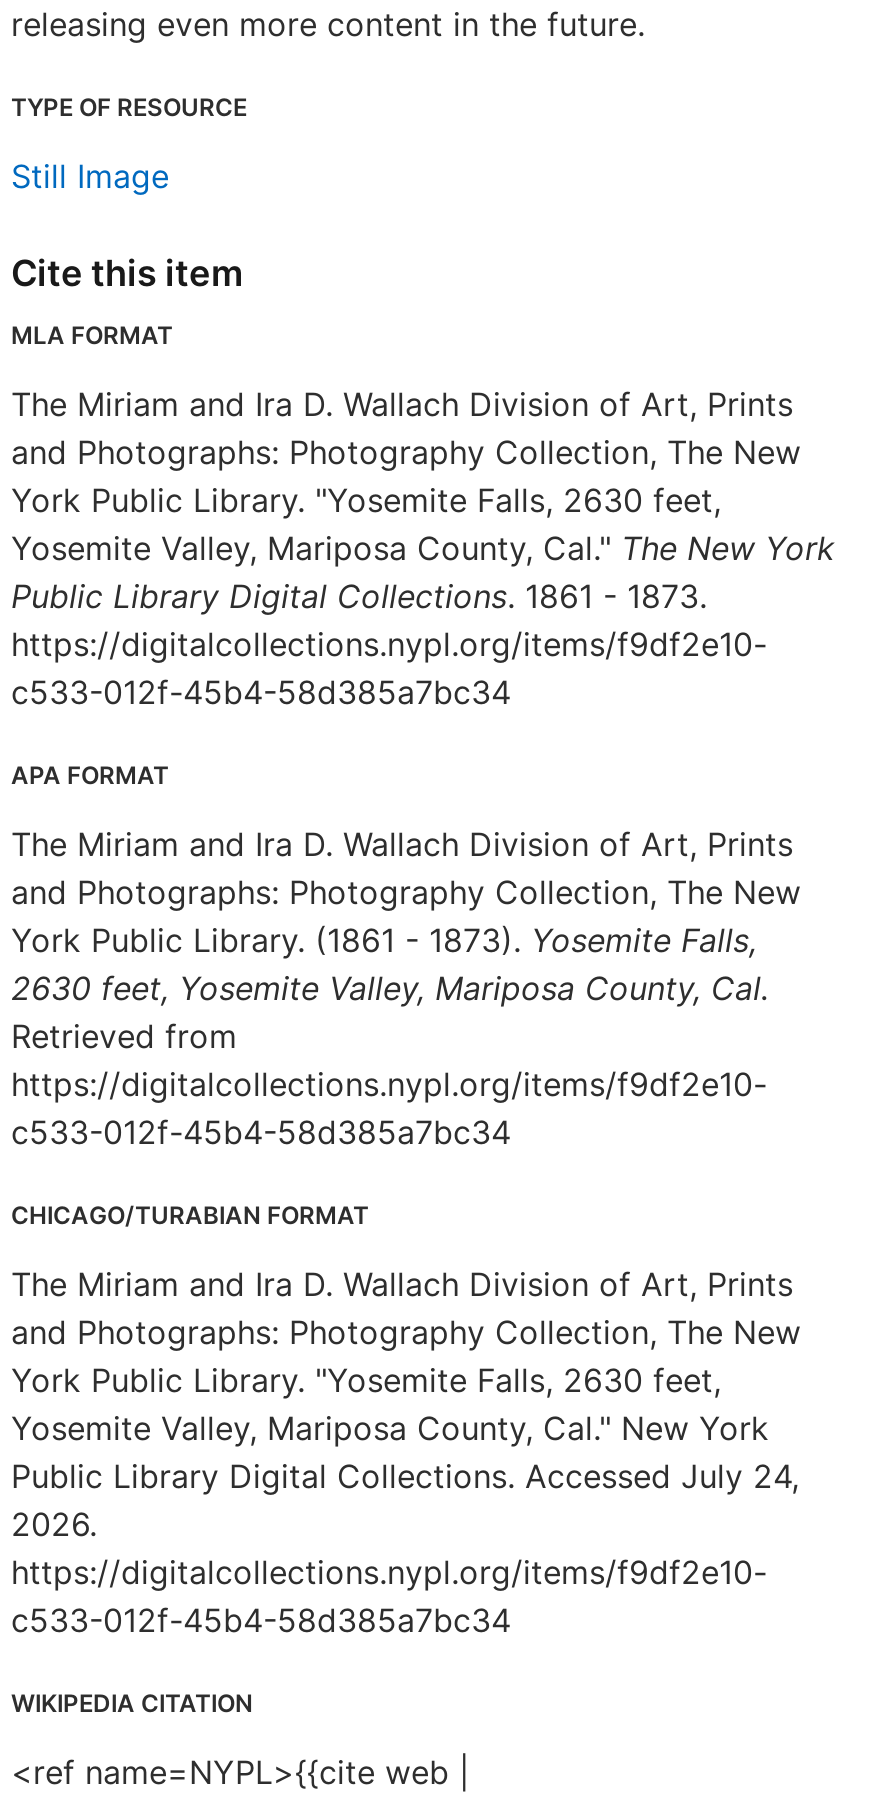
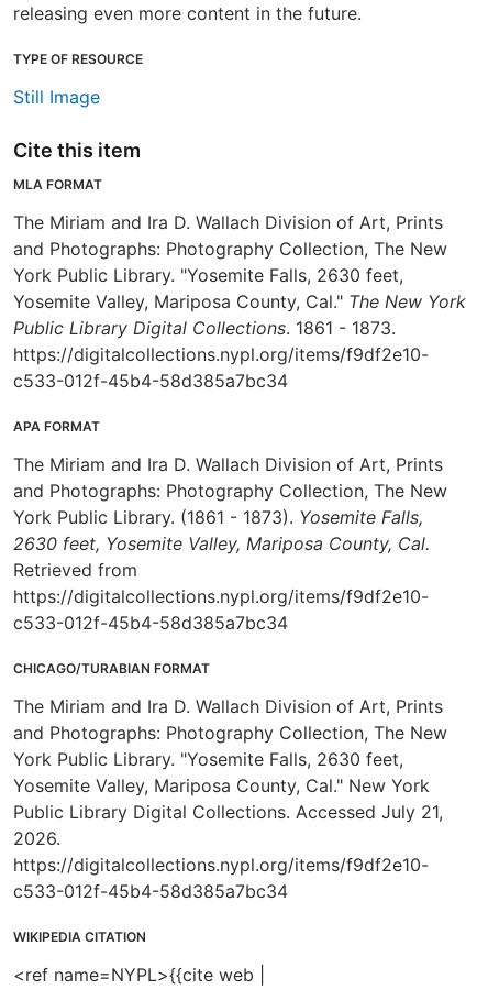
[11,1456,799,1496] Public Library Digital Collections. Accessed July 24, -> [13,801,443,823] Public Library Digital Collections. Accessed July 21,

